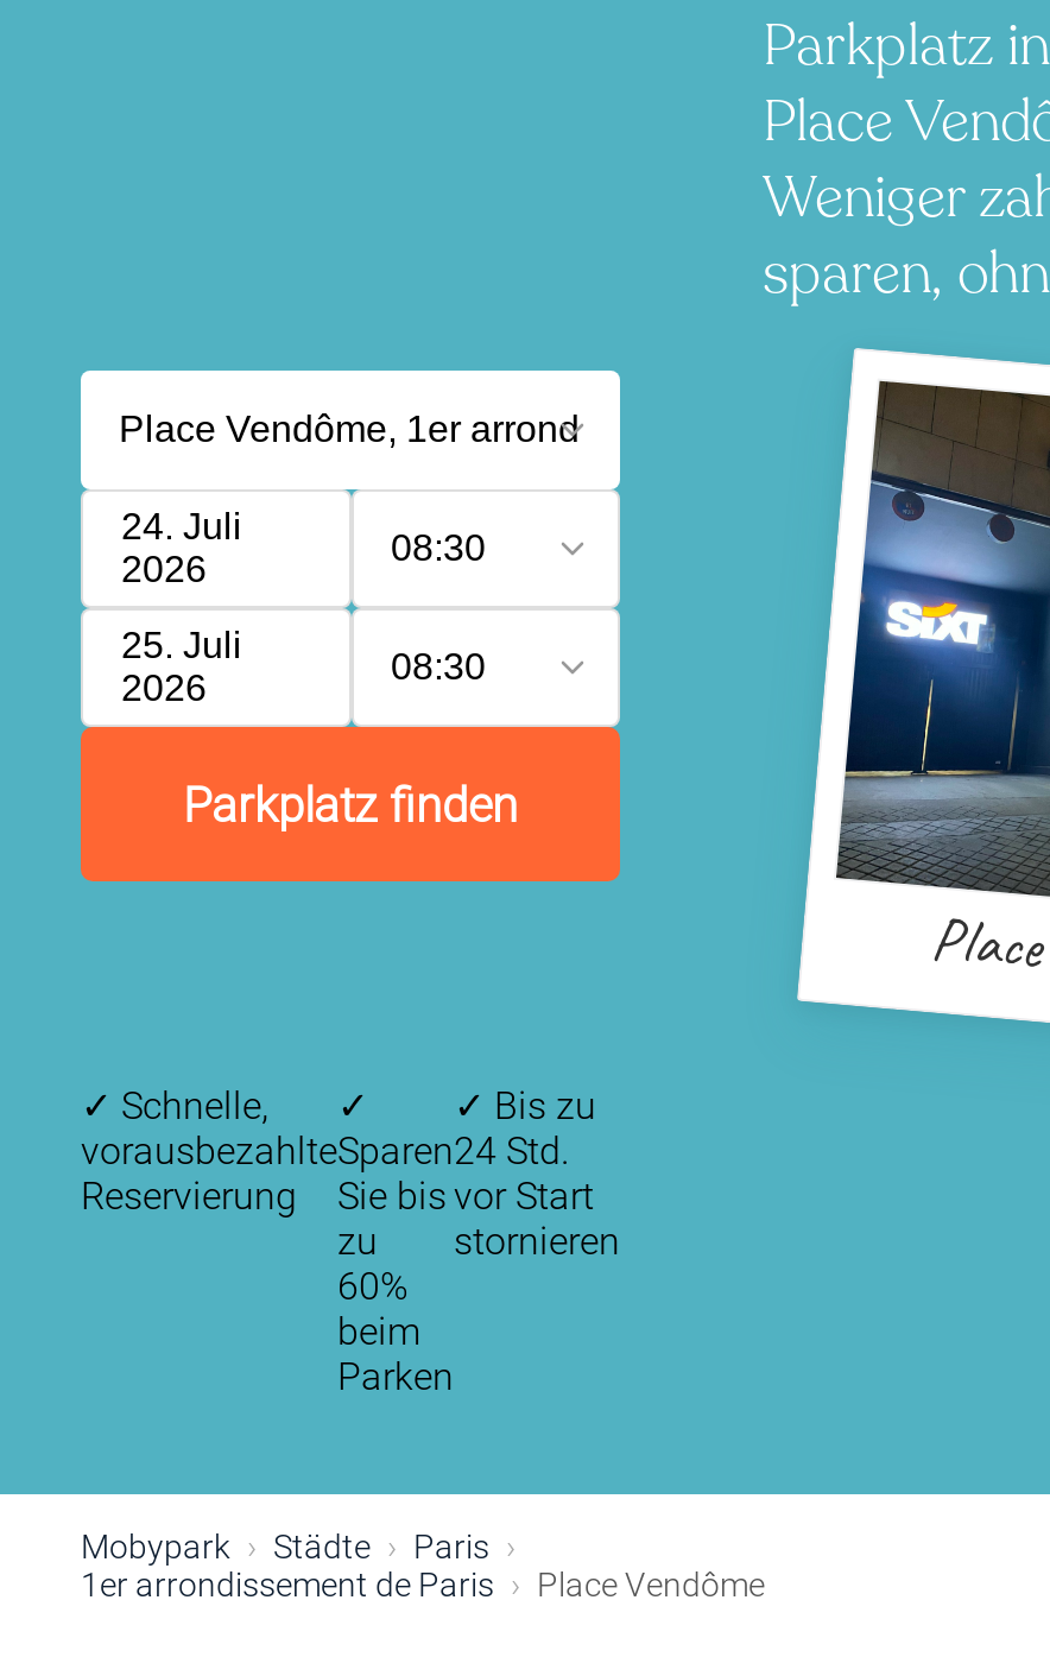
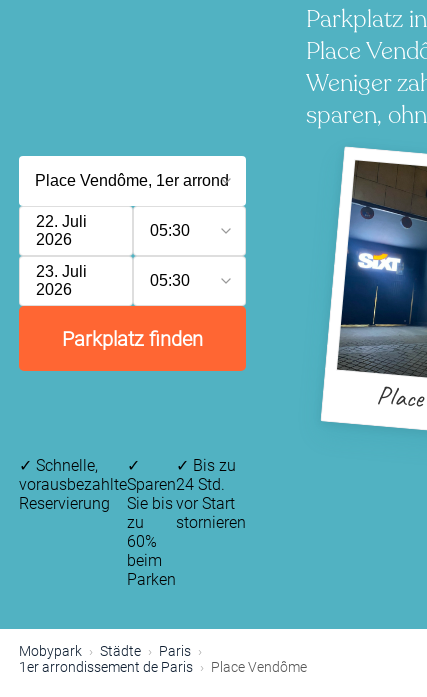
[121,506,242,546] 24. Juli -> [36,213,87,230] 22. Juli
[391,527,486,568] 08:30 -> [149,222,189,239] 05:30
[121,625,242,665] 25. Juli -> [36,263,87,280] 23. Juli
[391,646,486,687] 08:30 -> [149,272,189,289] 05:30

